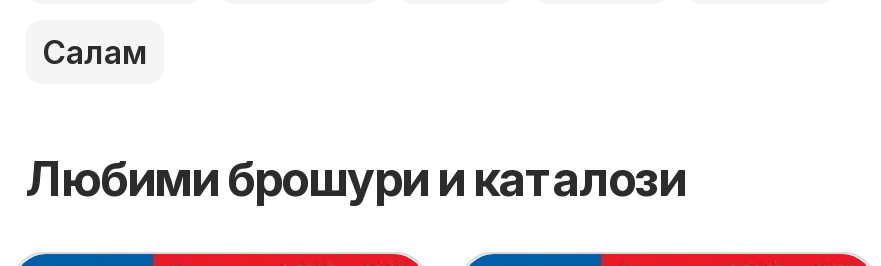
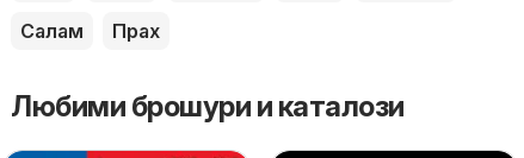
none -> [112,19,160,43] Прах

